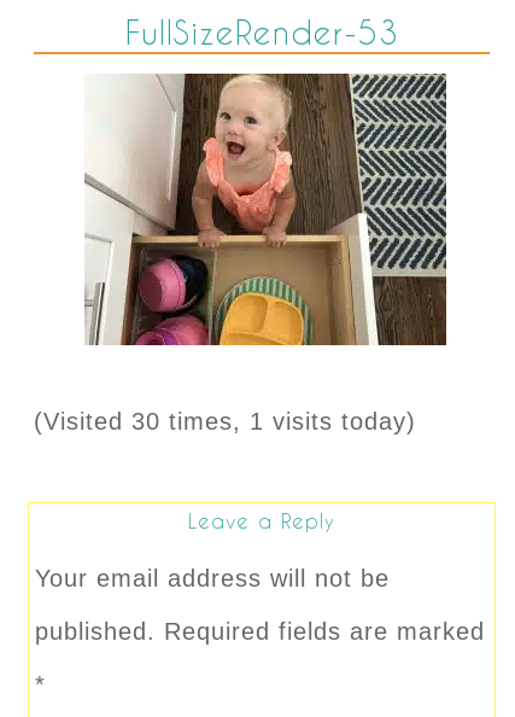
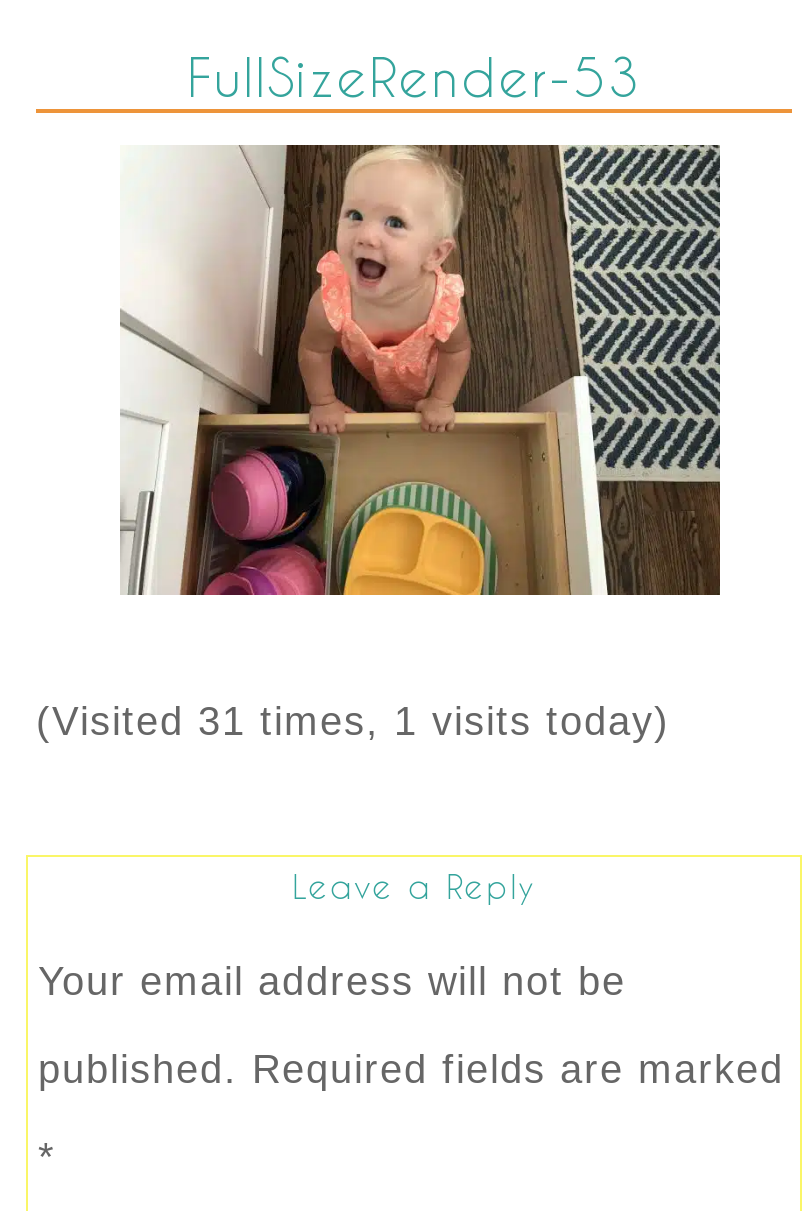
[34,408,416,434] (Visited 30 times, 1 visits today) -> [36,699,670,743] (Visited 31 times, 1 visits today)

